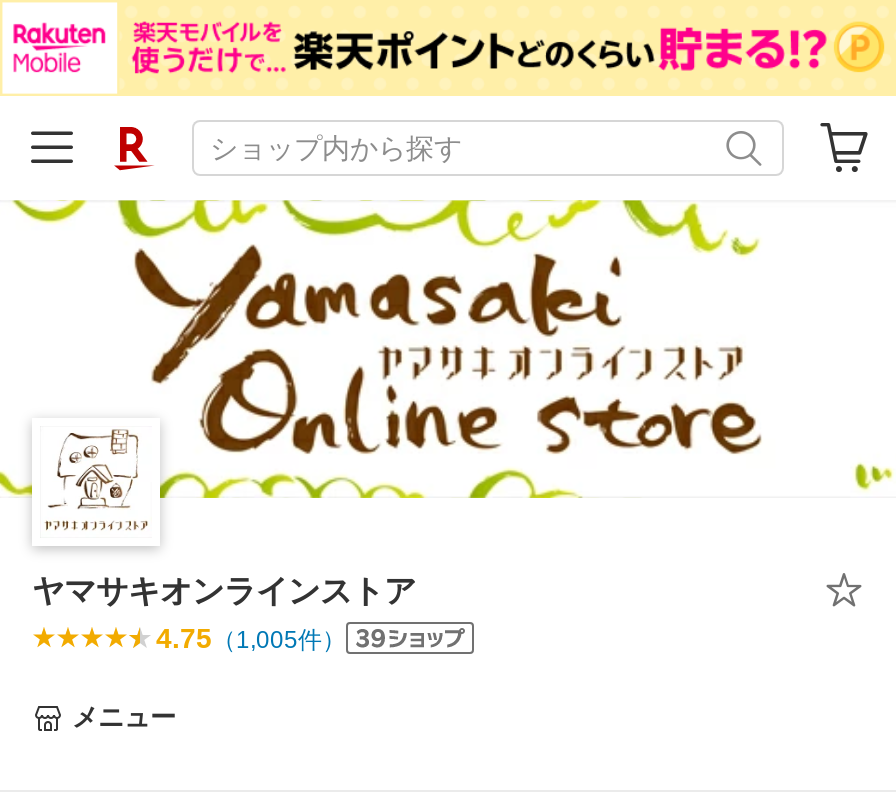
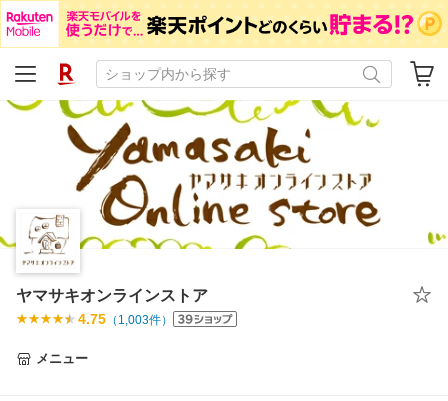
[156,622,346,654] 4.75（1,005件） -> [78,311,173,327] 4.75（1,003件）

